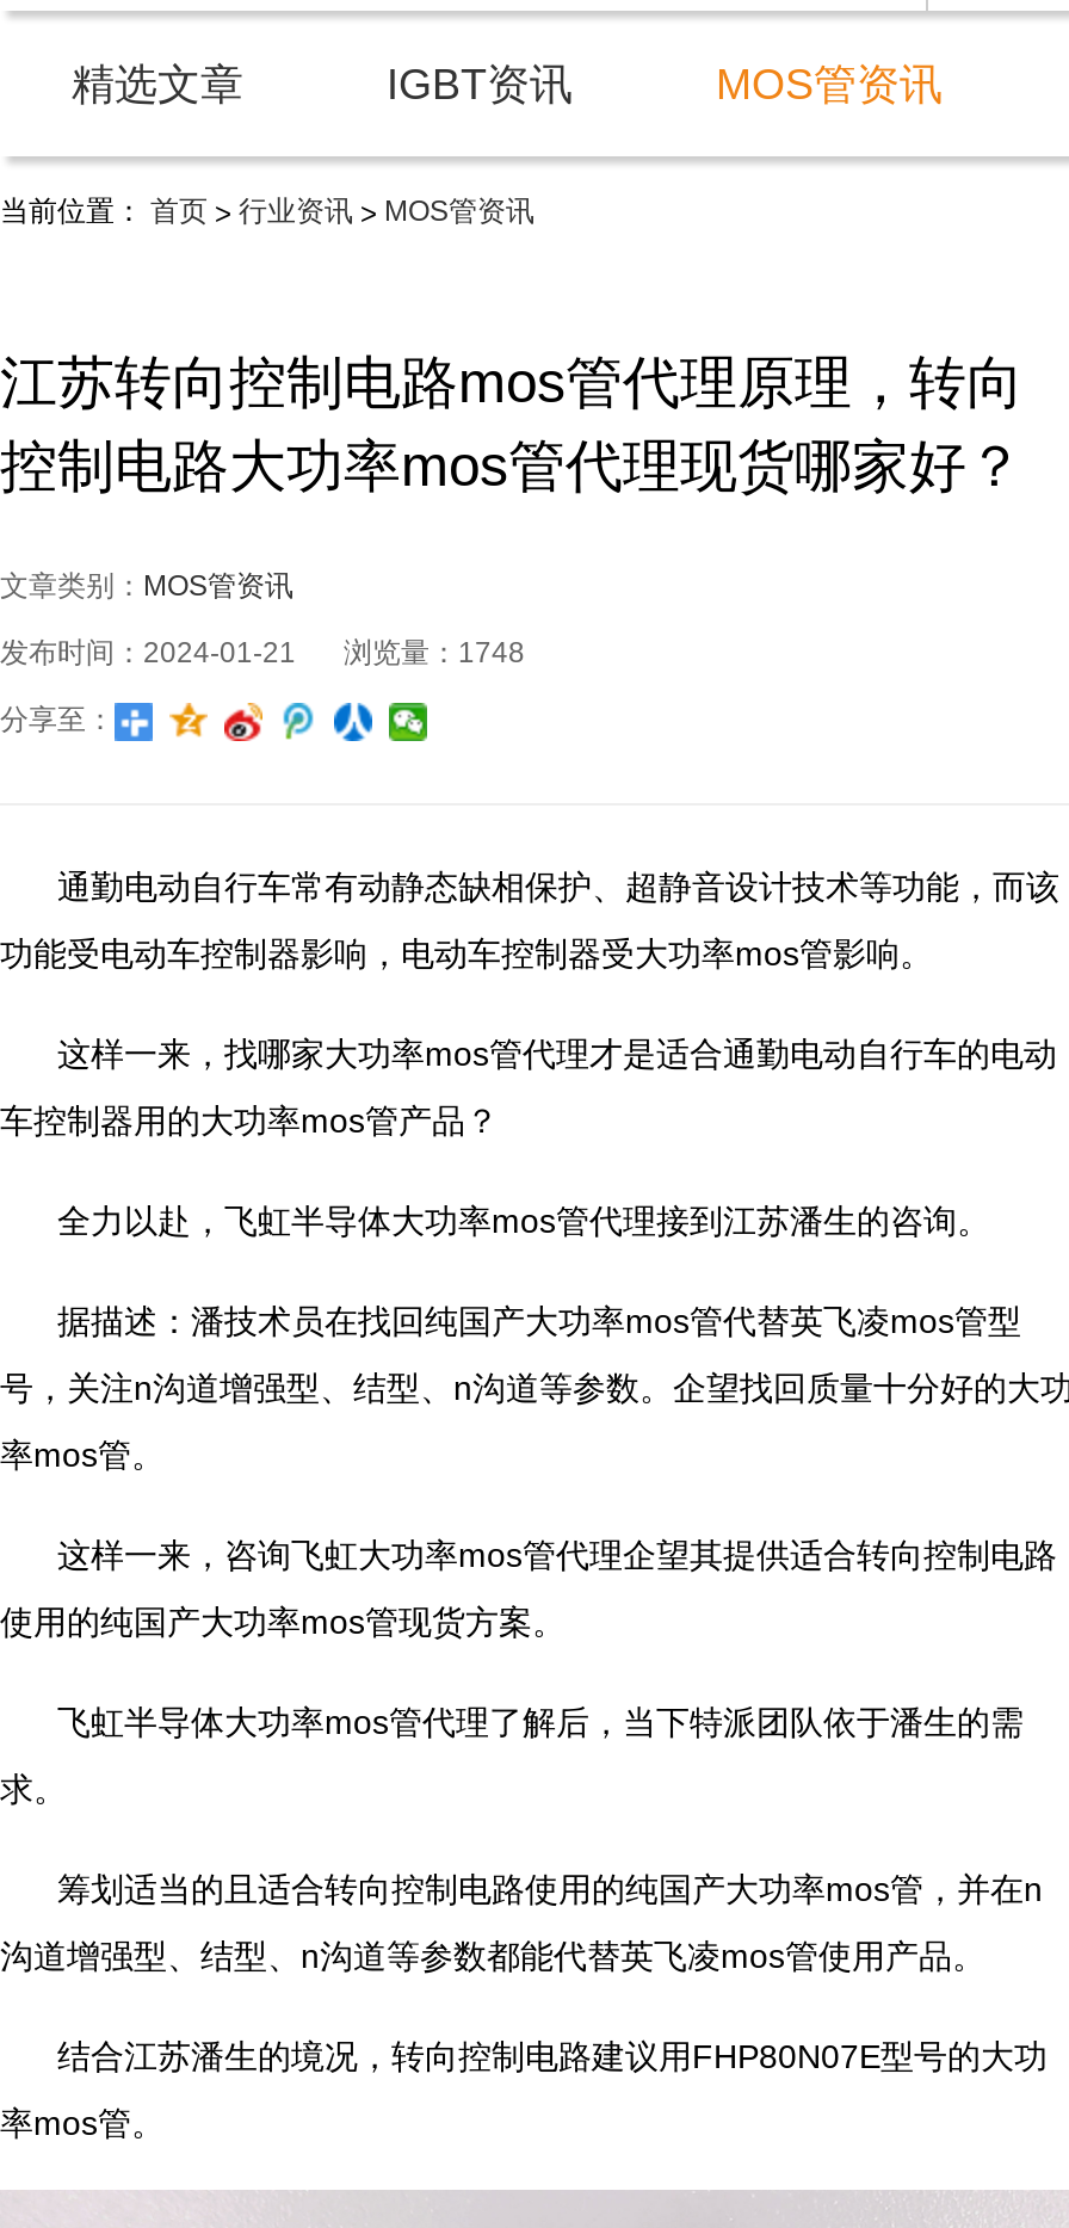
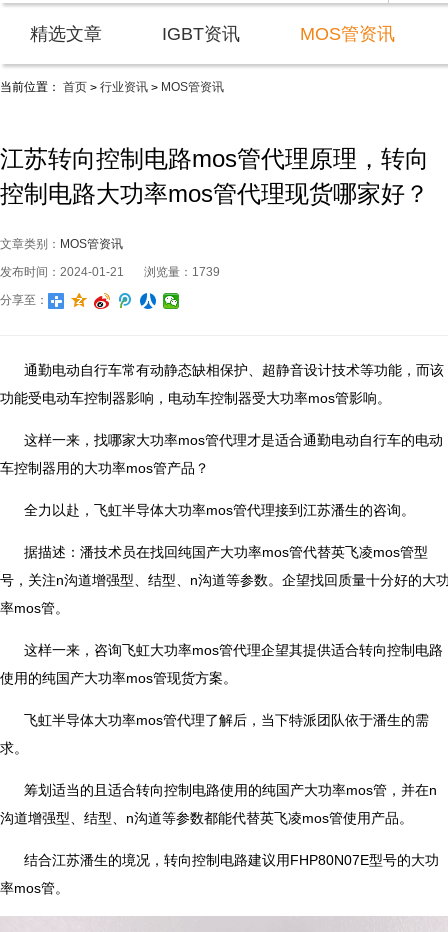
[0,637,525,670] 发布时间：2024-01-21 浏览量：1748 -> [0,265,220,279] 发布时间：2024-01-21 浏览量：1739

